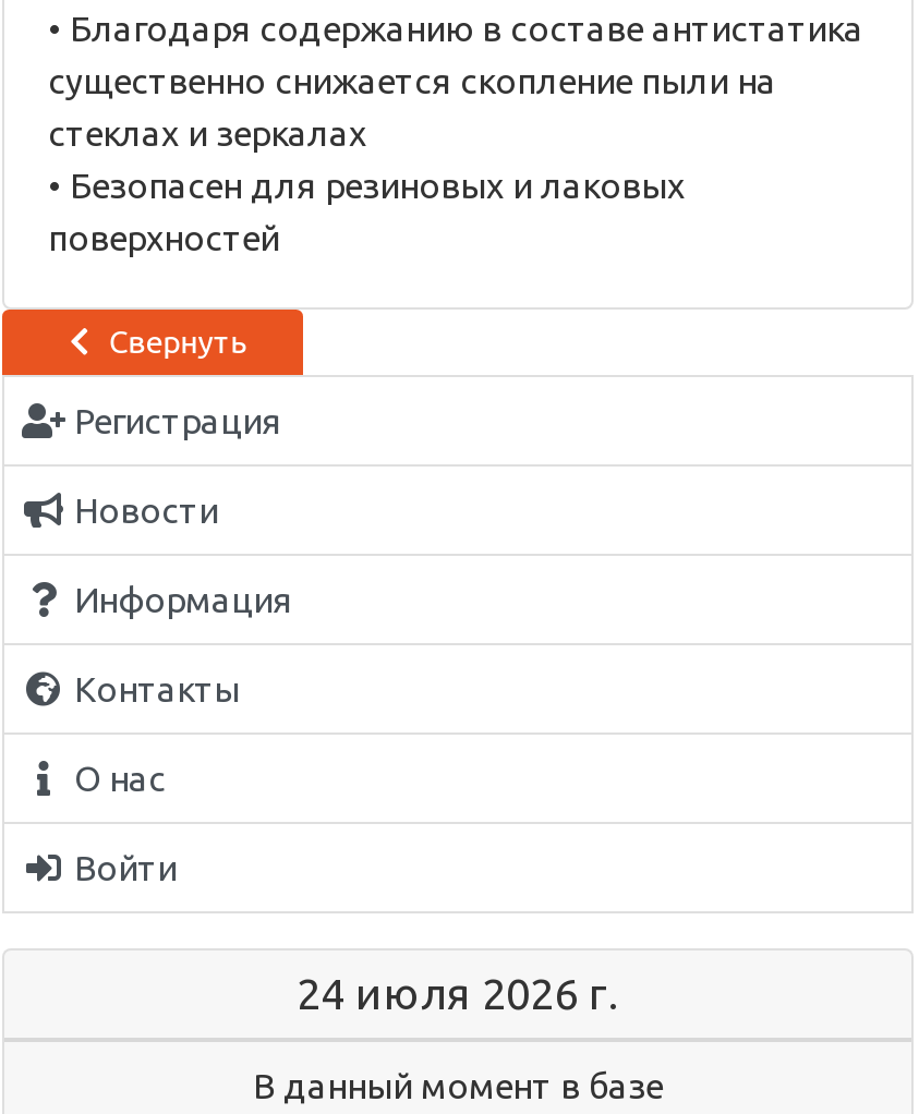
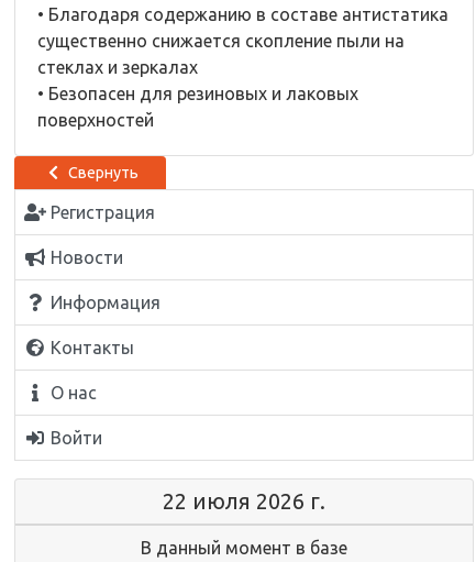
[297,968,619,1018] 24 июля 2026 г. -> [163,488,325,514] 22 июля 2026 г.

